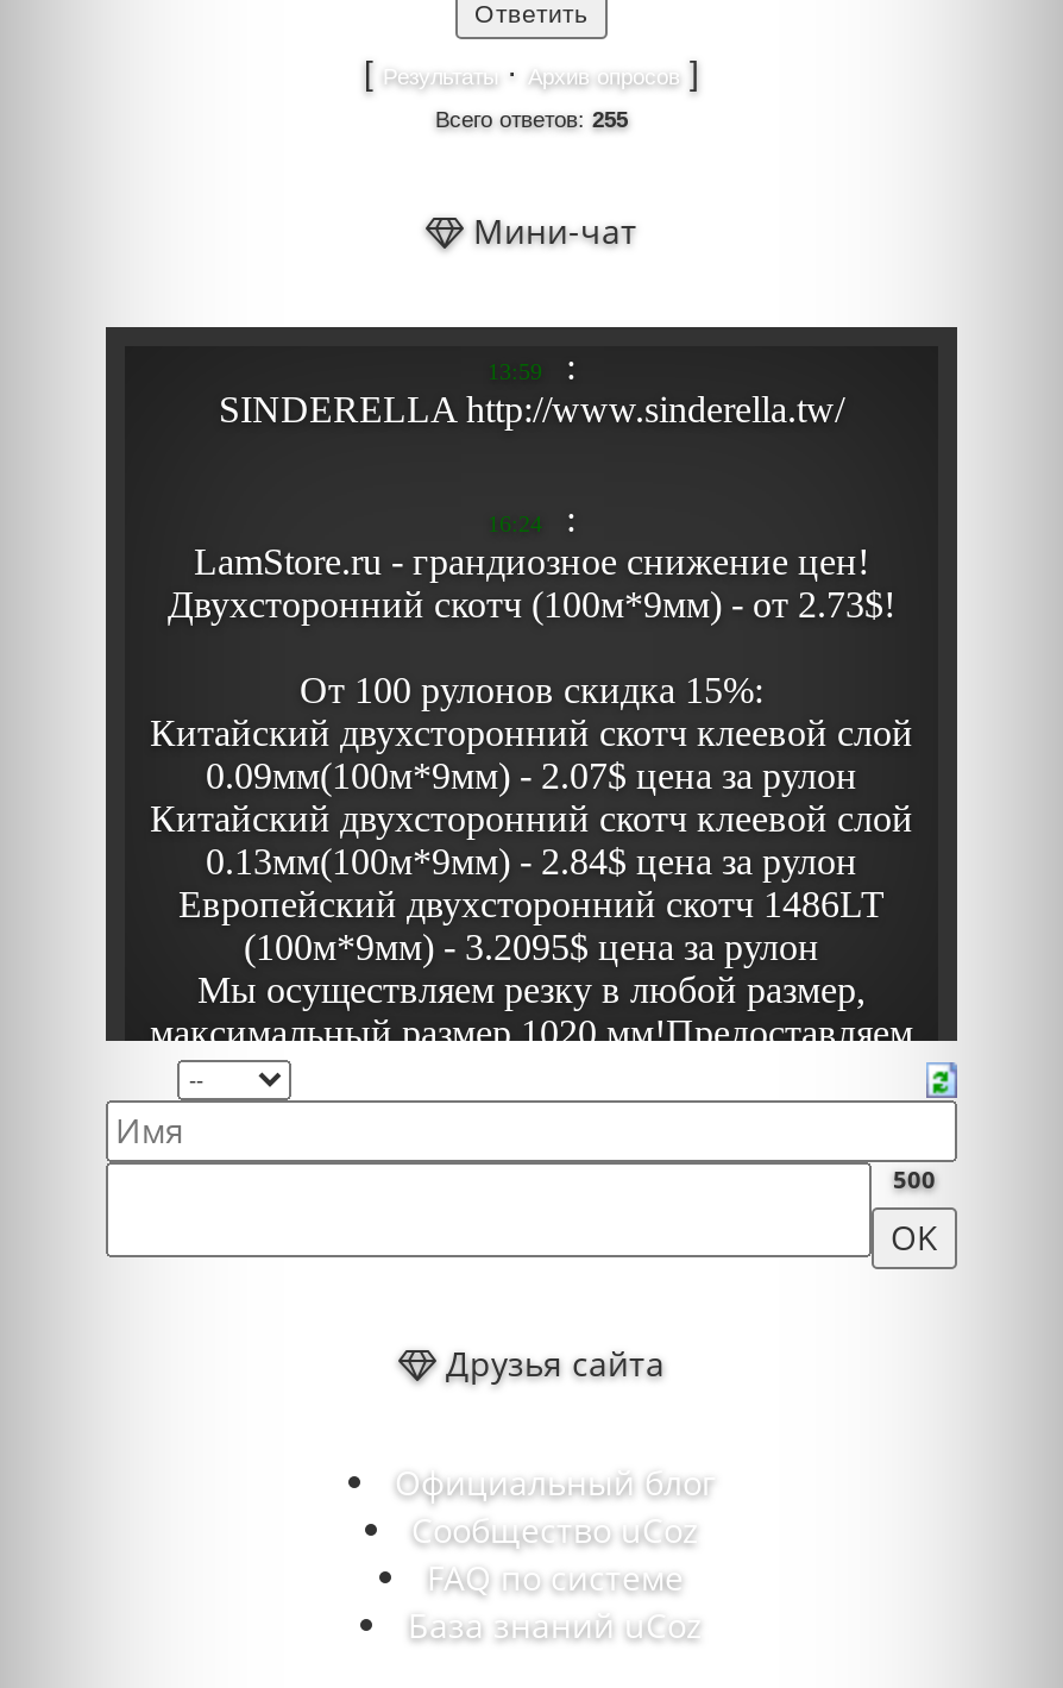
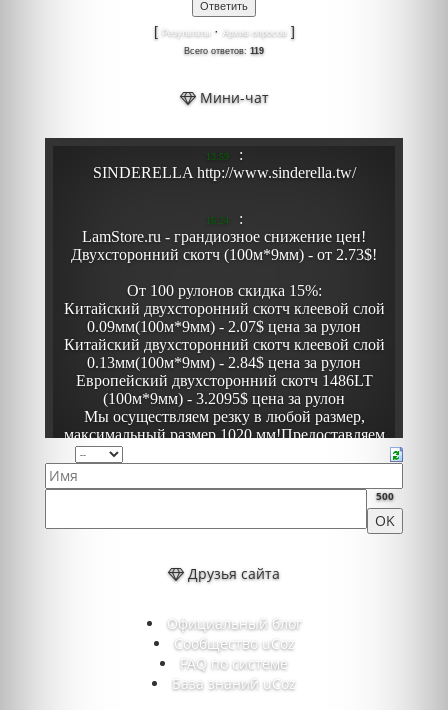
[435,108,628,132] Всего ответов: 255 -> [184,46,264,56] Всего ответов: 119

